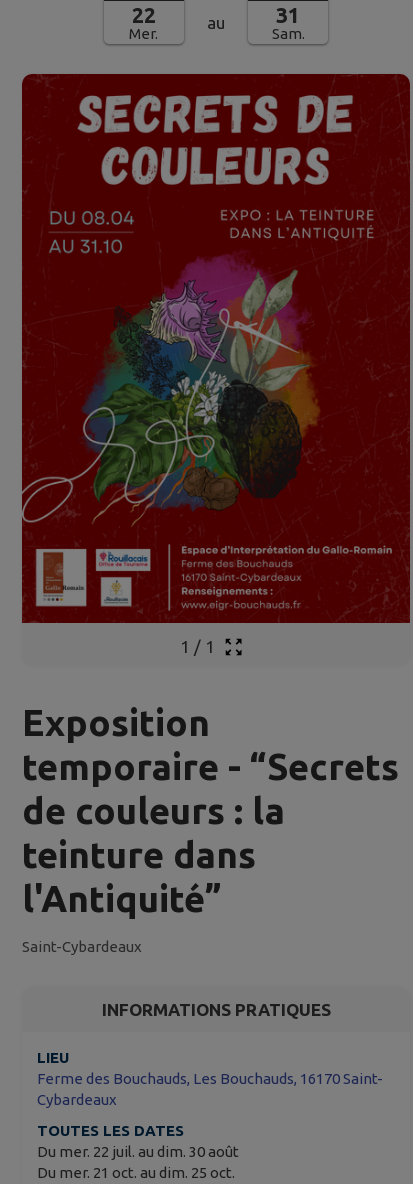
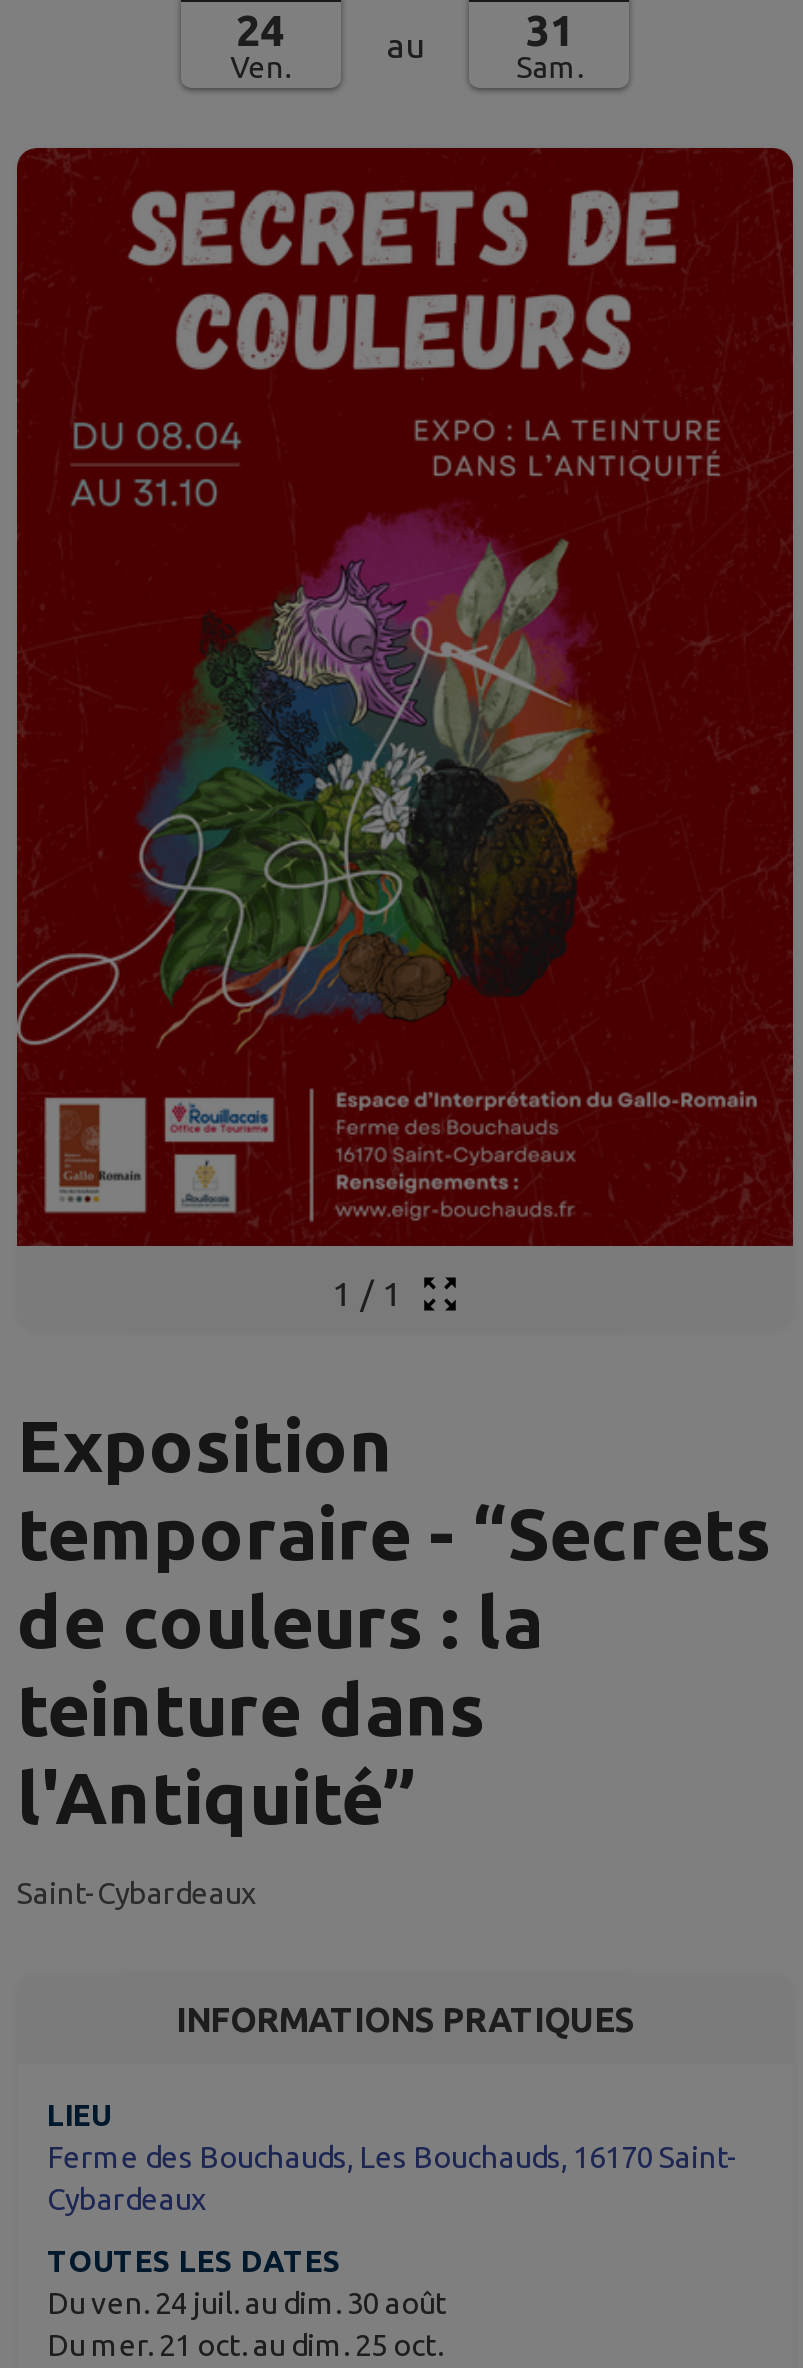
[129,3,158,42] 22 | Mer. -> [230,6,290,84] 24 | Ven.
[37,1143,239,1160] Du mer. 22 juil. au dim. 30 août -> [47,2285,447,2319] Du ven. 24 juil. au dim. 30 août

